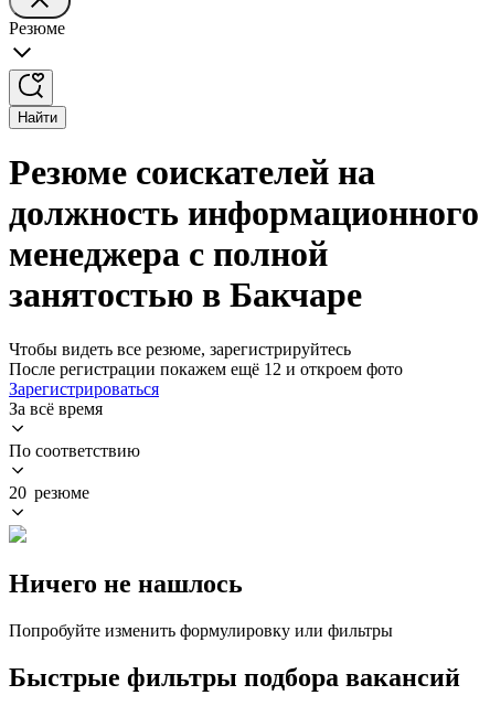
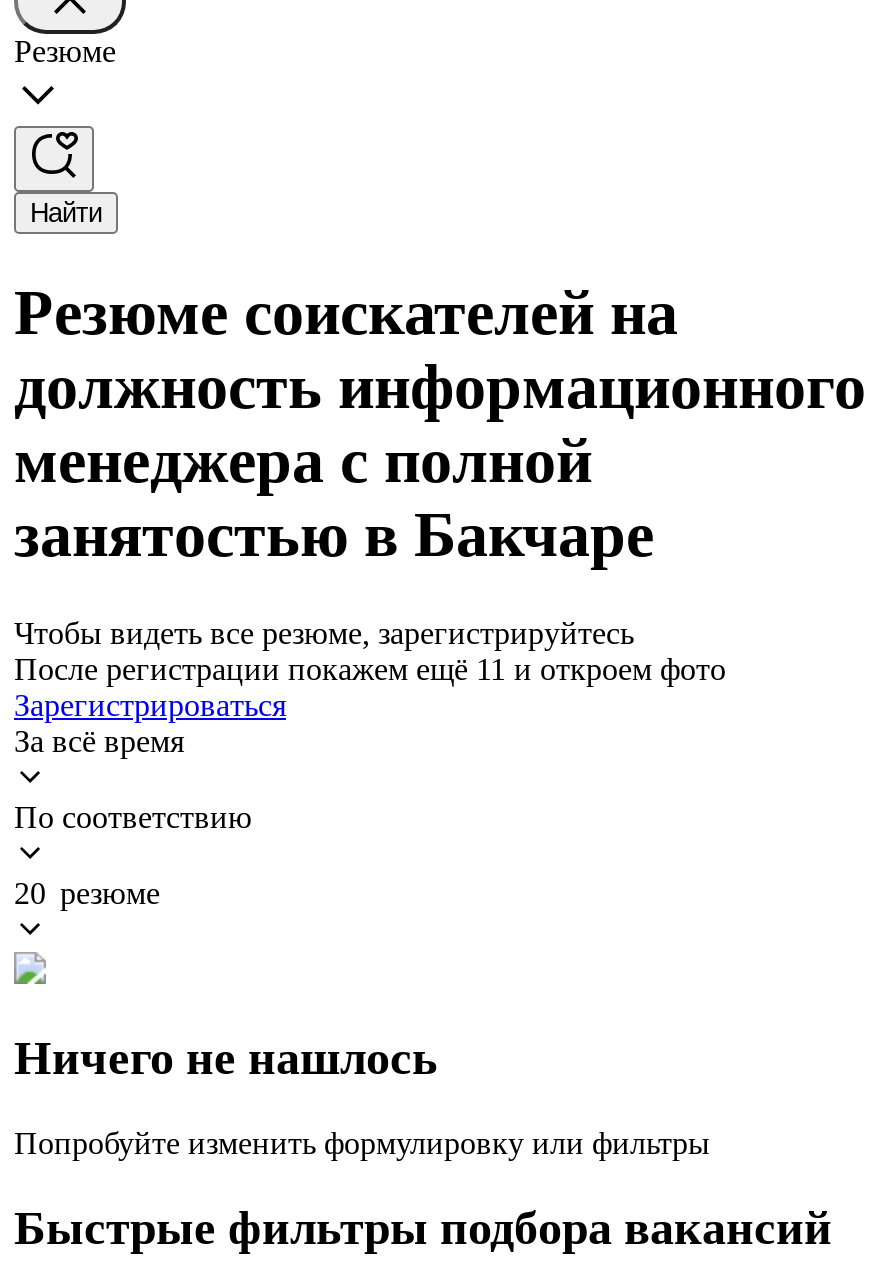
[9,360,403,378] После регистрации покажем ещё 12 и откроем фото -> [14,652,726,686] После регистрации покажем ещё 11 и откроем фото

